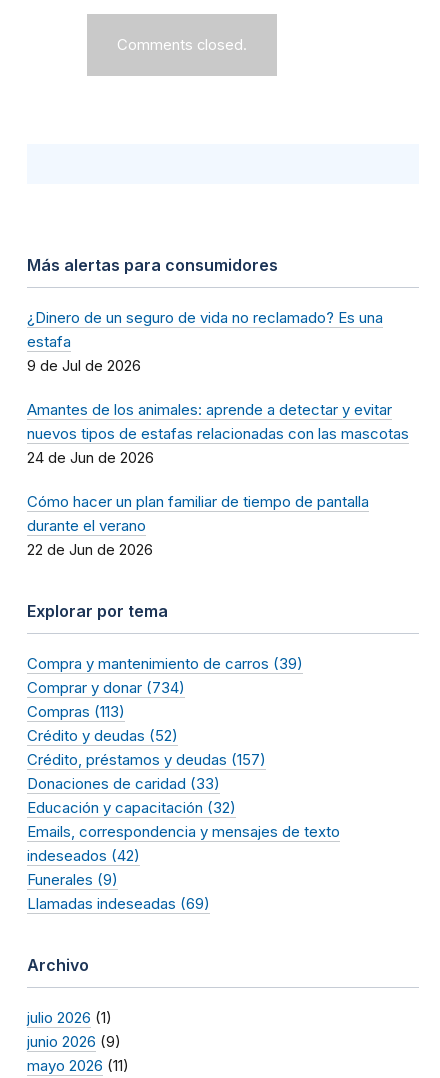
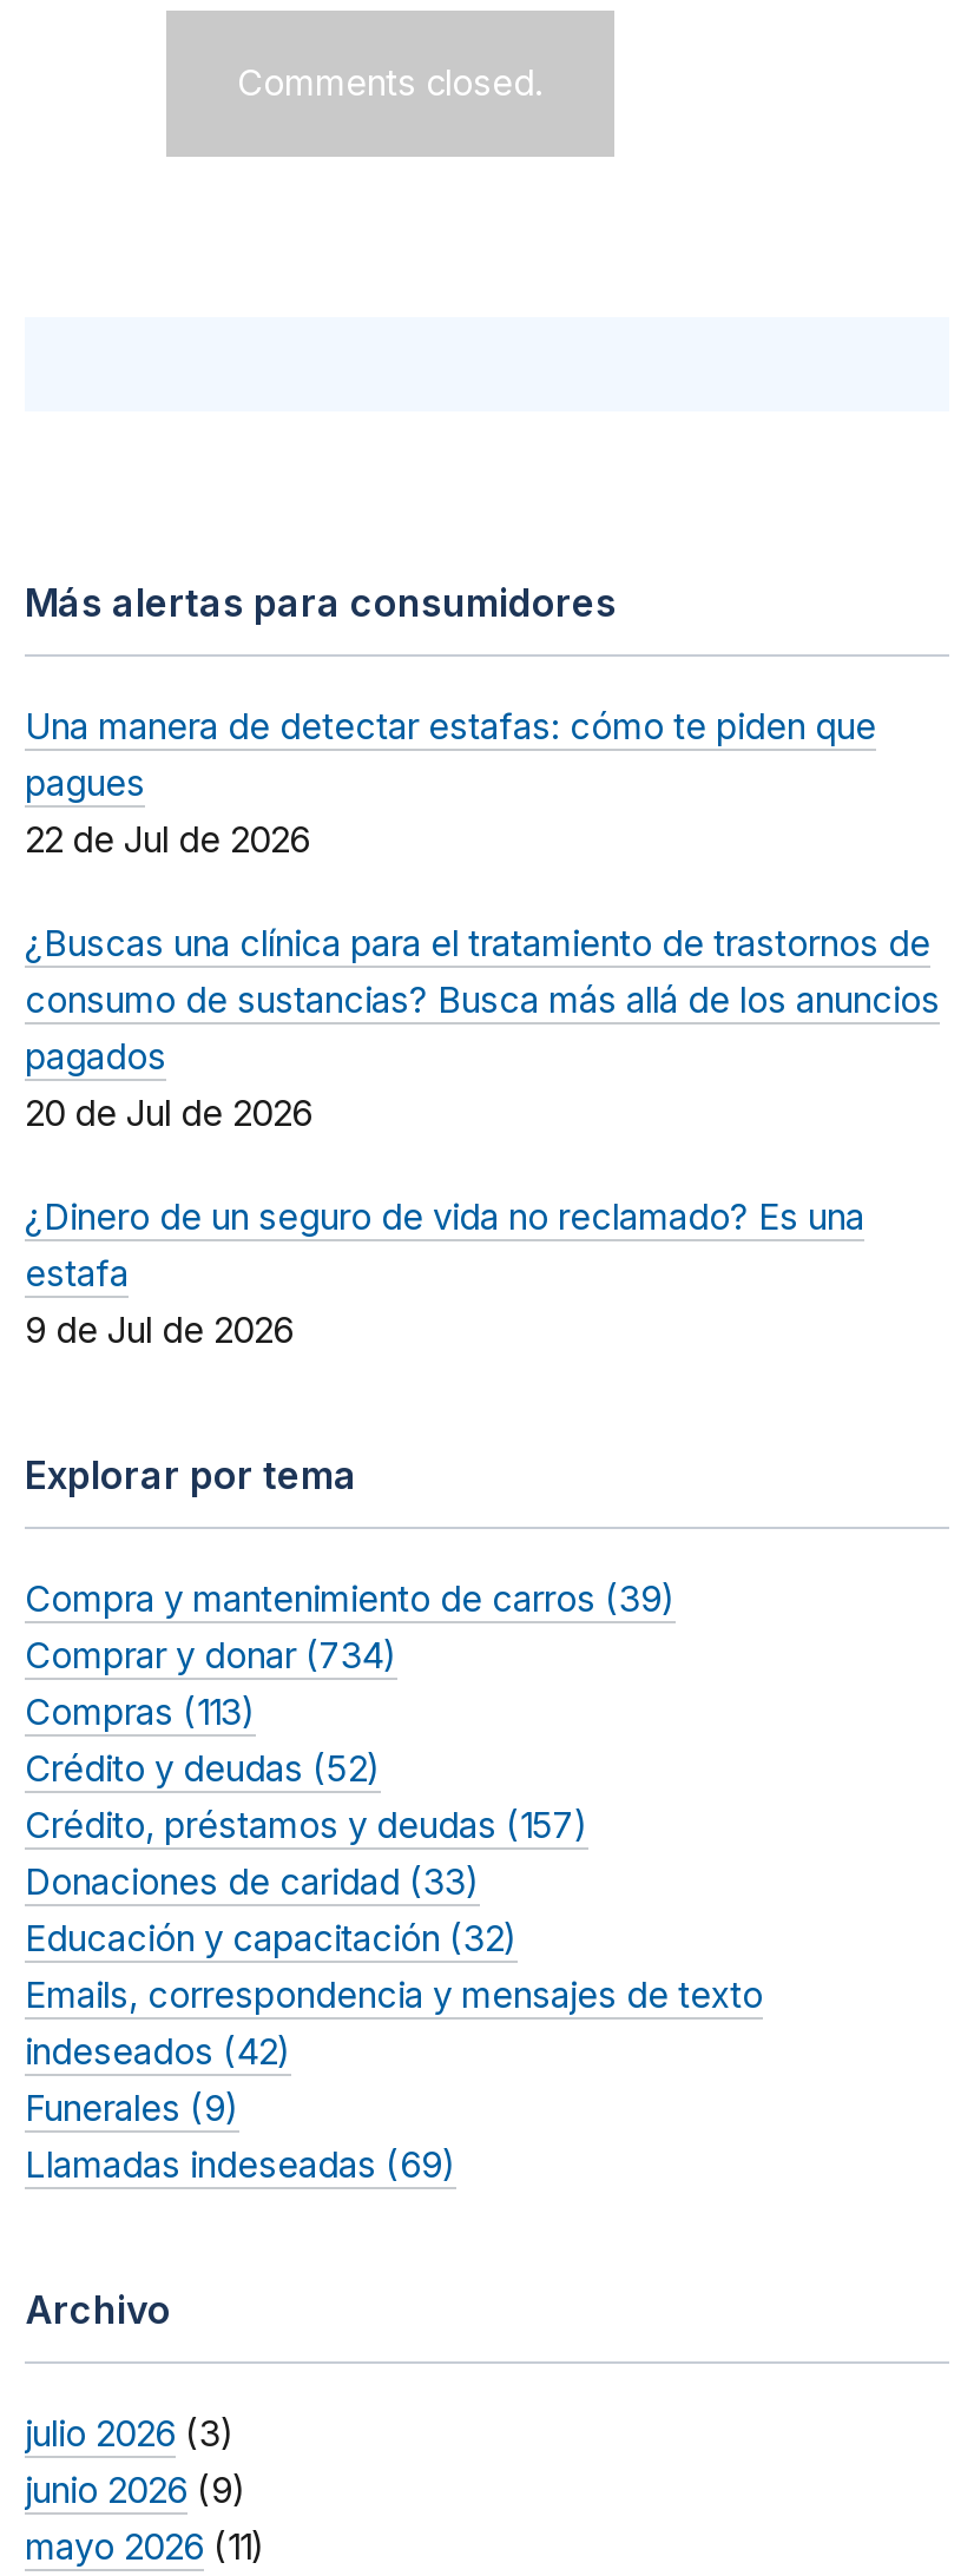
none -> [25,704,940,1135] Una manera de detectar estafas: cómo te piden que | pagues | 22 de Jul de 2026 | ¿Buscas una clínica para el tratamiento de trastornos de | consumo de sustancias? Busca más allá de los anuncios | pagados | 20 de Jul de 2026
moved [27,308,383,375] -> [25,1194,864,1352]: ¿Dinero de un seguro de vida no reclamado? Es una | estafa | 9 de Jul de 2026
[27,400,409,559] Amantes de los animales: aprende a detectar y evitar | nuevos tipos de estafas relacionadas con las mascotas | 24 de Jun de 2026 | Cómo hacer un plan familiar de tiempo de pantalla | durante el verano | 22 de Jun de 2026 -> none
[27,1008,112,1027] julio 2026 (1) -> [25,2411,235,2456] julio 2026 (3)

